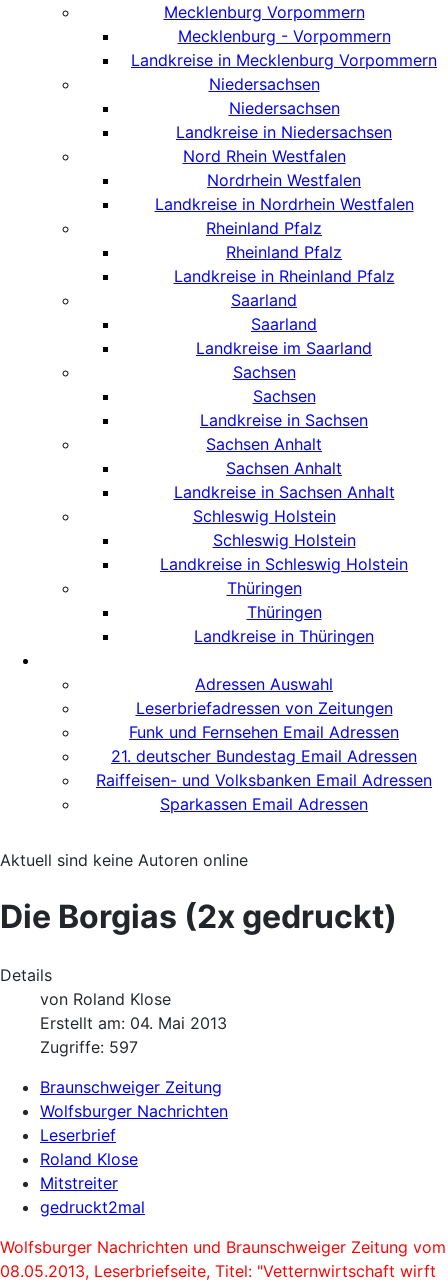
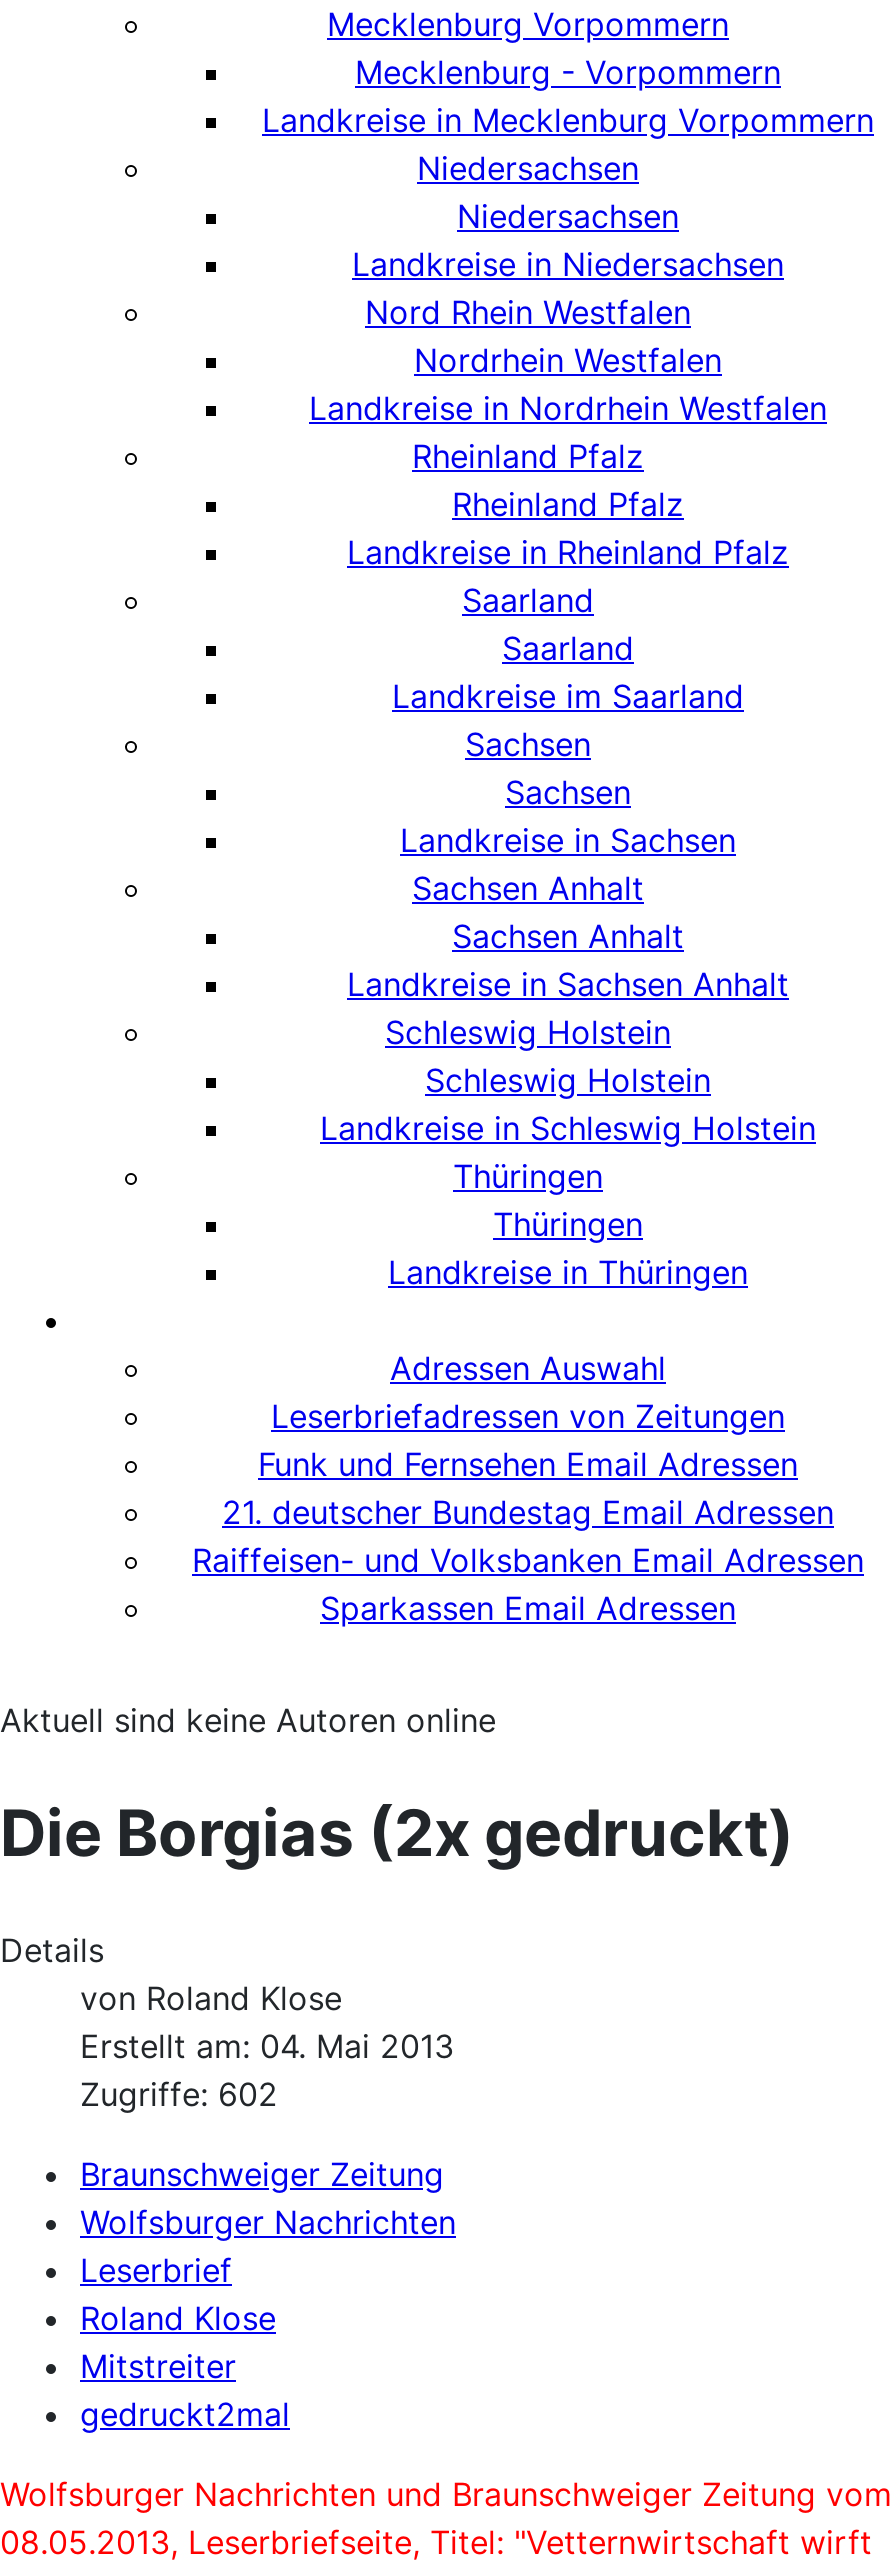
[40,1037,138,1057] Zugriffe: 597 -> [80,2074,278,2114] Zugriffe: 602

